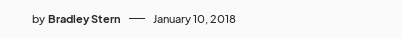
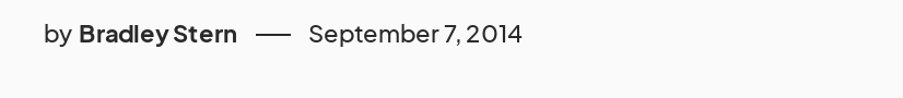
[153,11,236,24] January 10, 2018 -> [308,20,523,48] September 7, 2014

